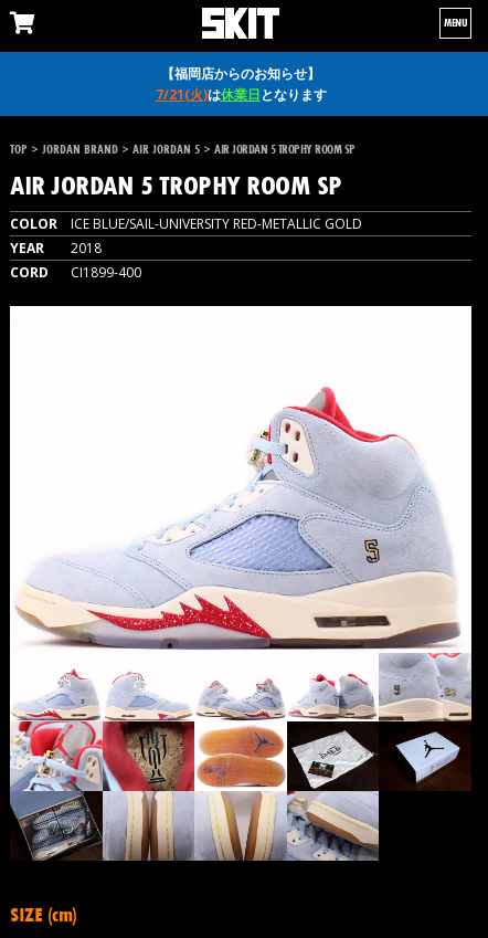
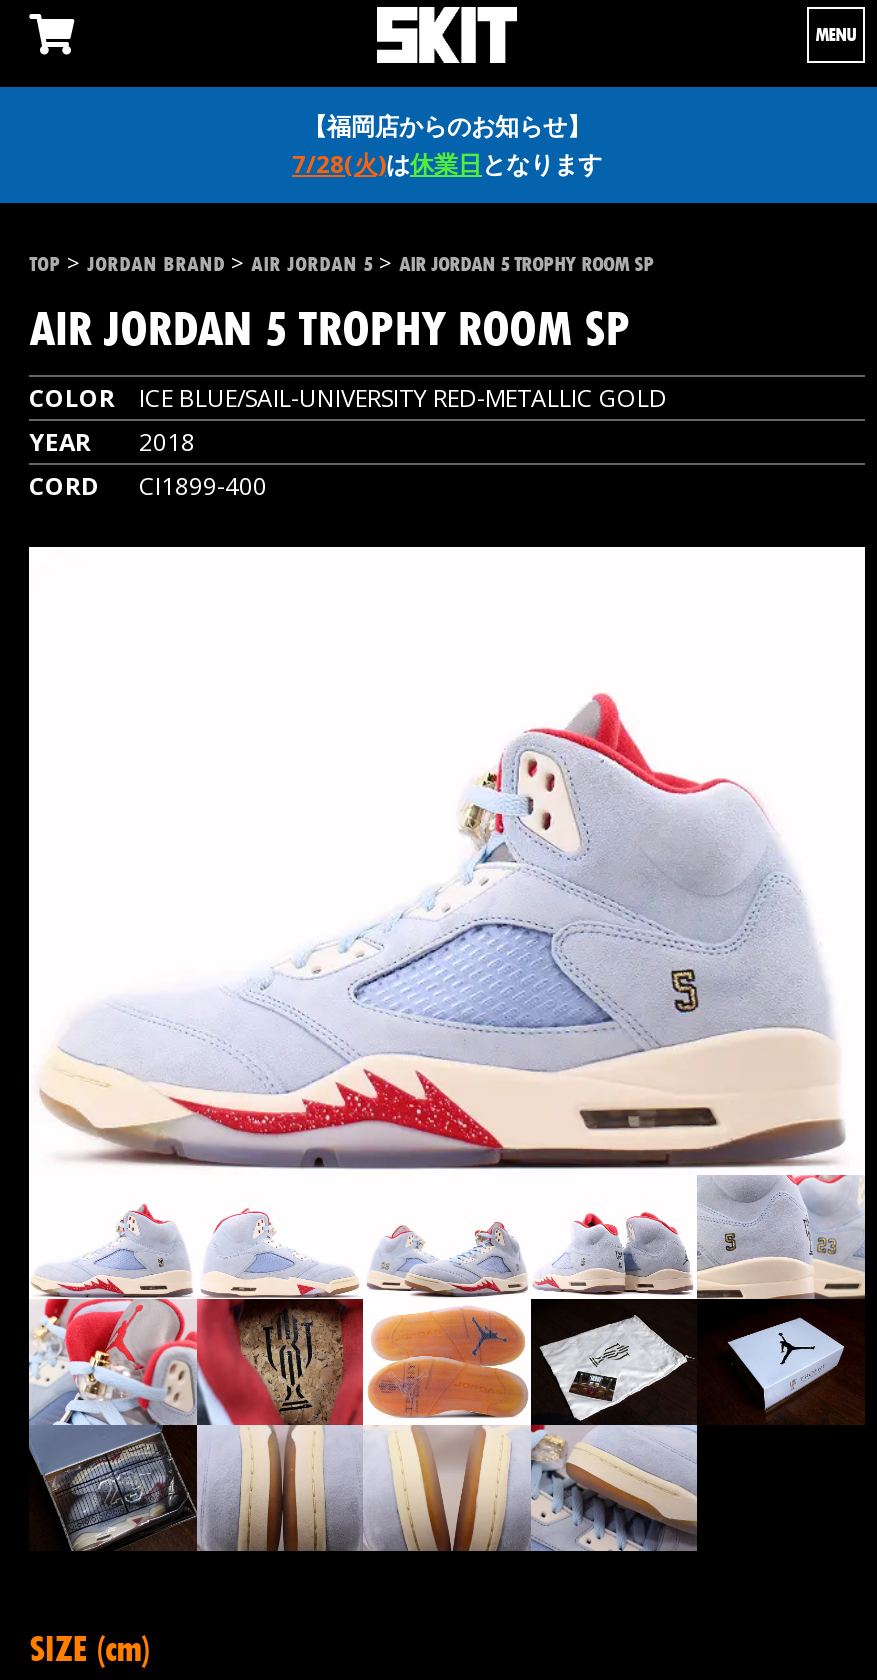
[155,85,326,104] 7/21(火)は休業日となります -> [292,147,602,181] 7/28(火)は休業日となります

